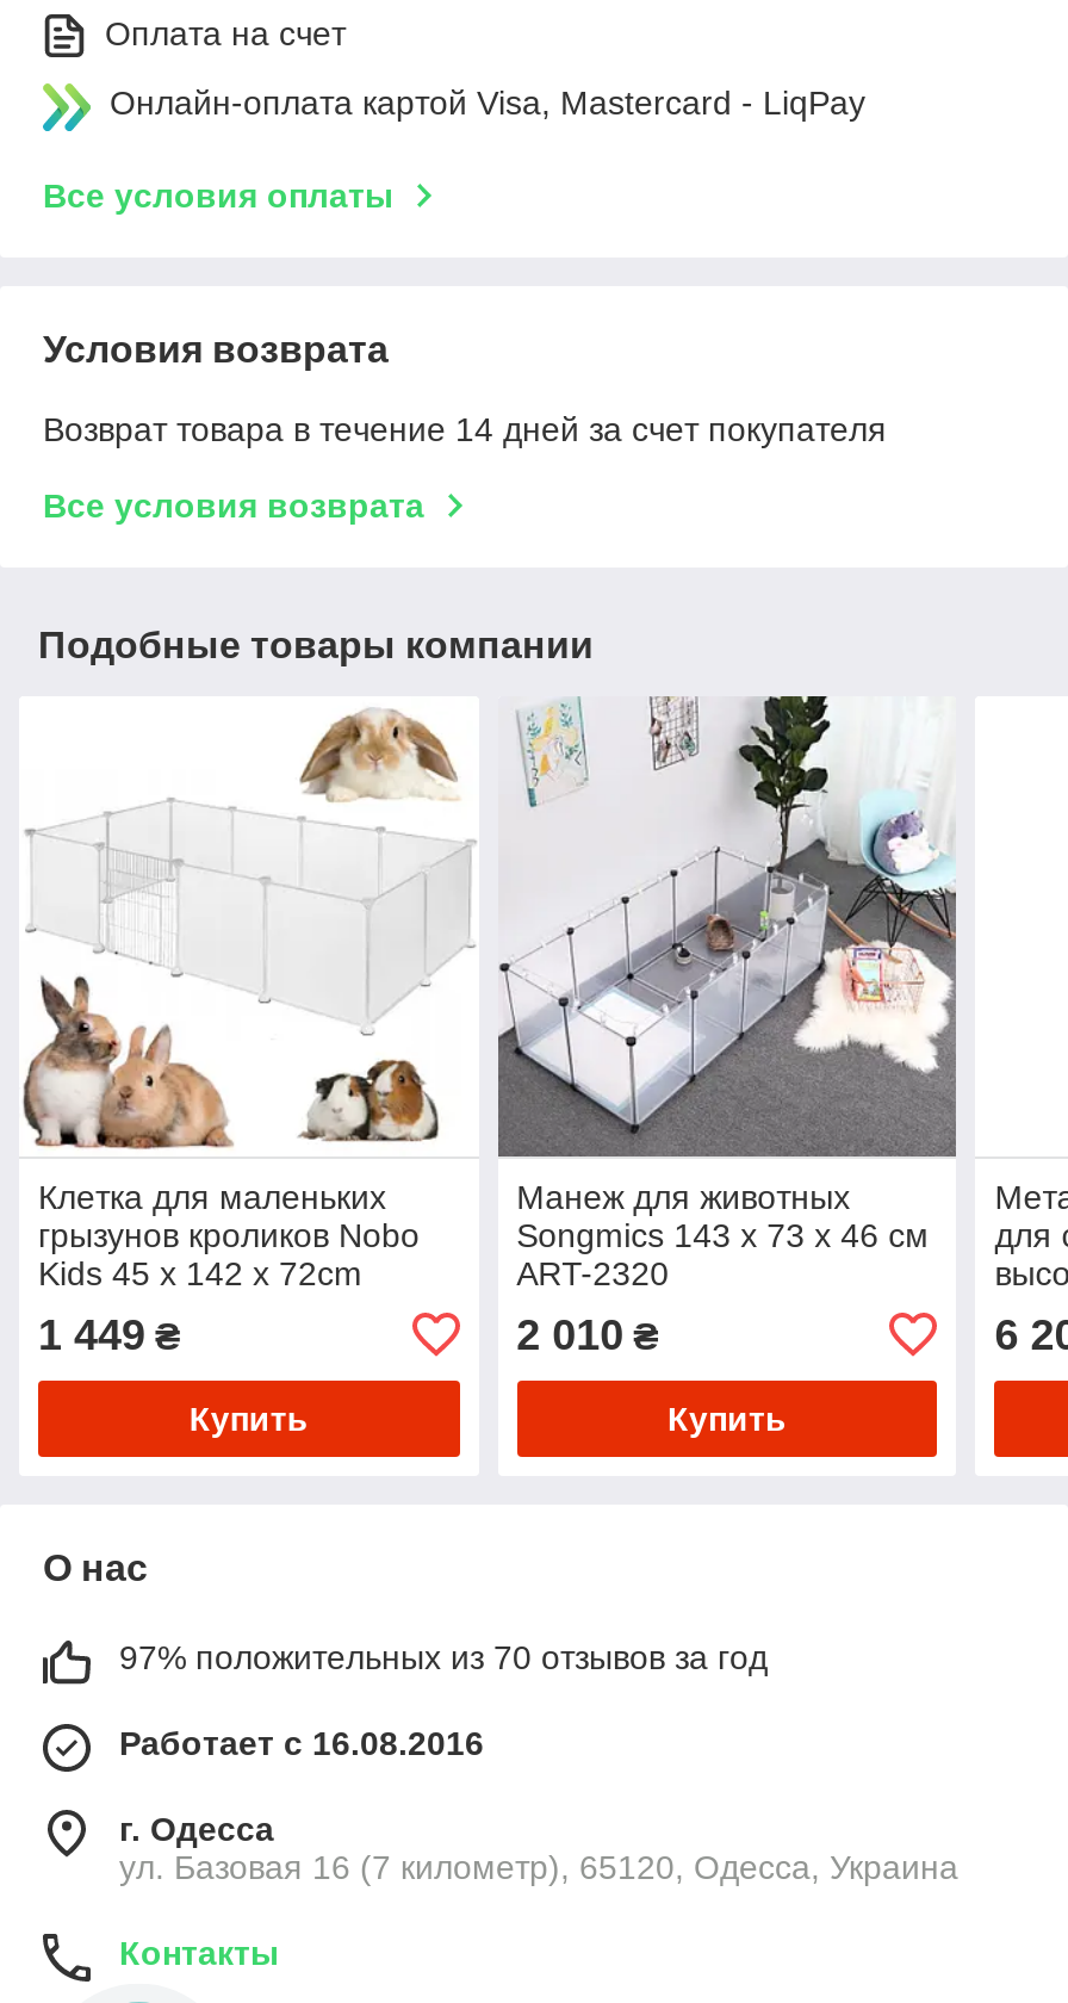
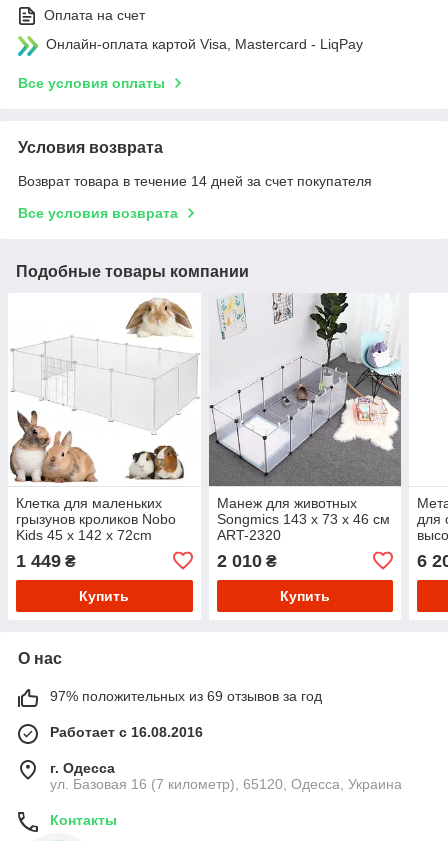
[119,1638,768,1676] 97% положительных из 70 отзывов за год -> [50,688,322,704] 97% положительных из 69 отзывов за год

